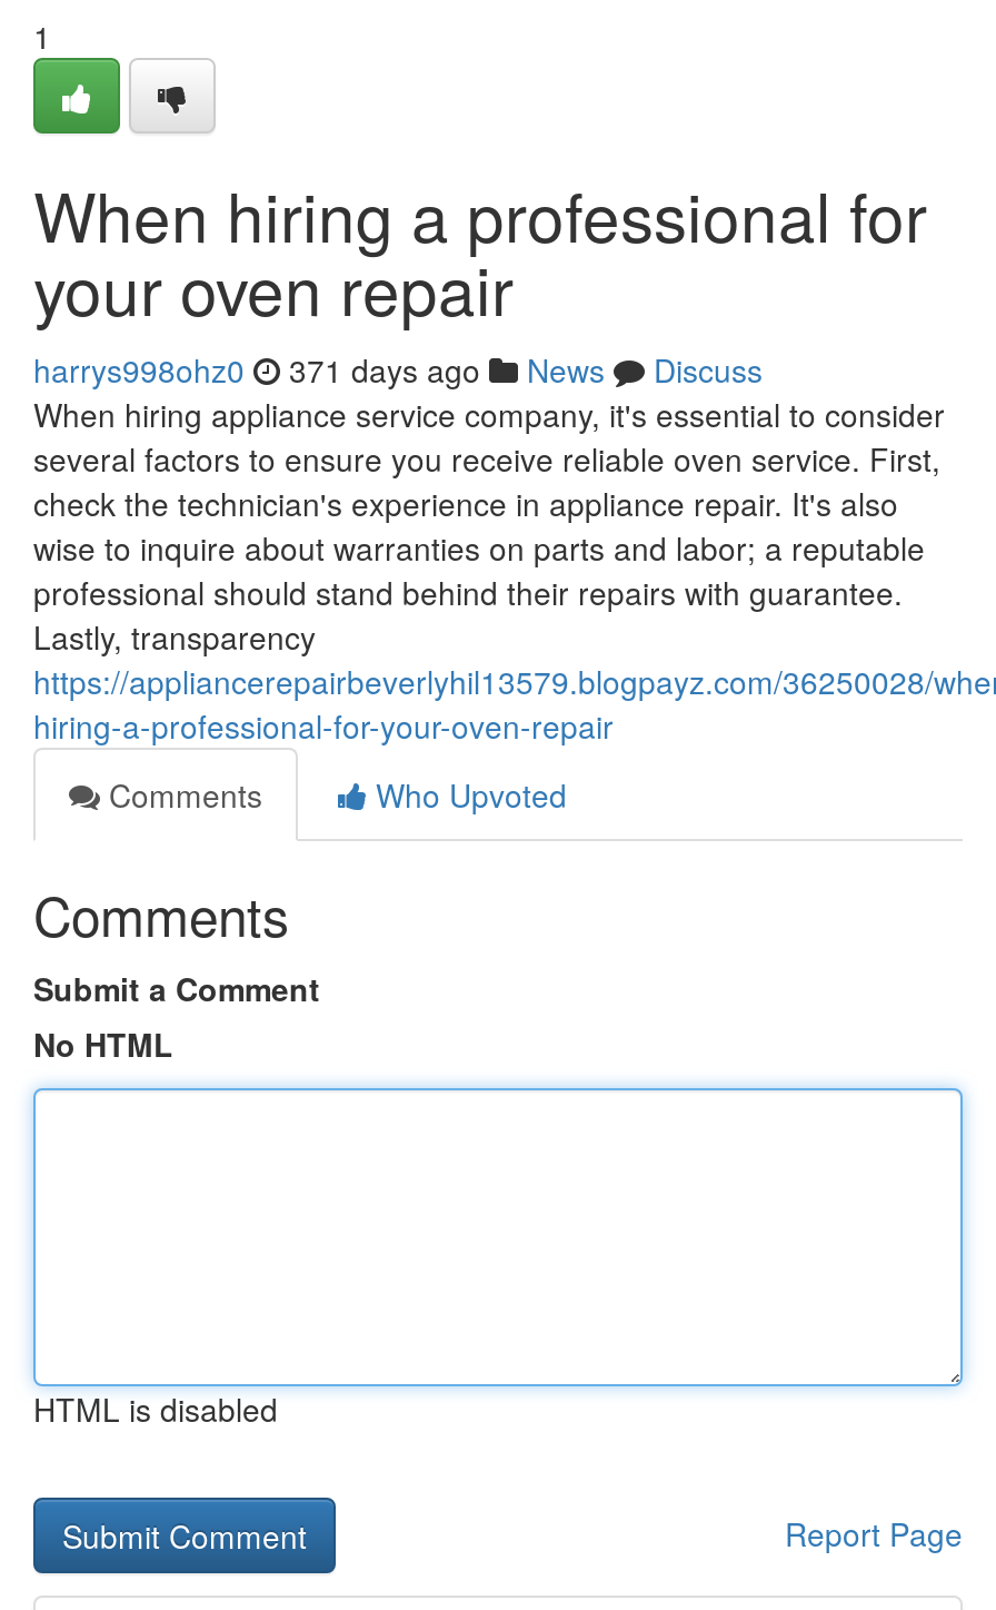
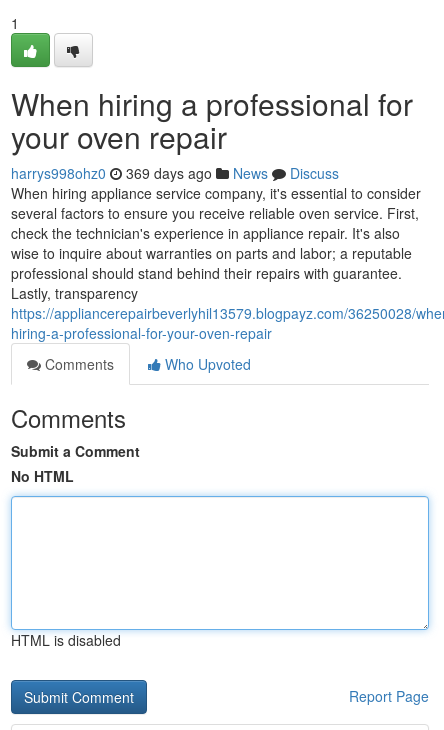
[33,347,763,392] harrys998ohz0 371 days ago News Discuss -> [11,163,339,183] harrys998ohz0 369 days ago News Discuss

